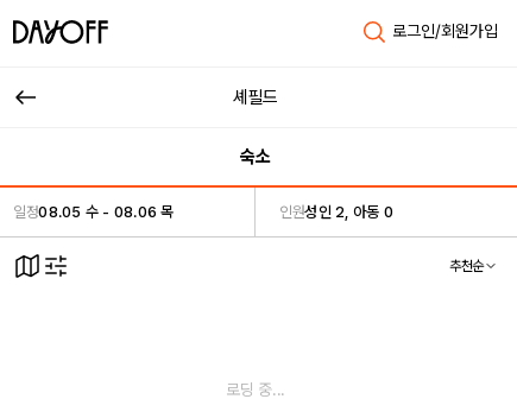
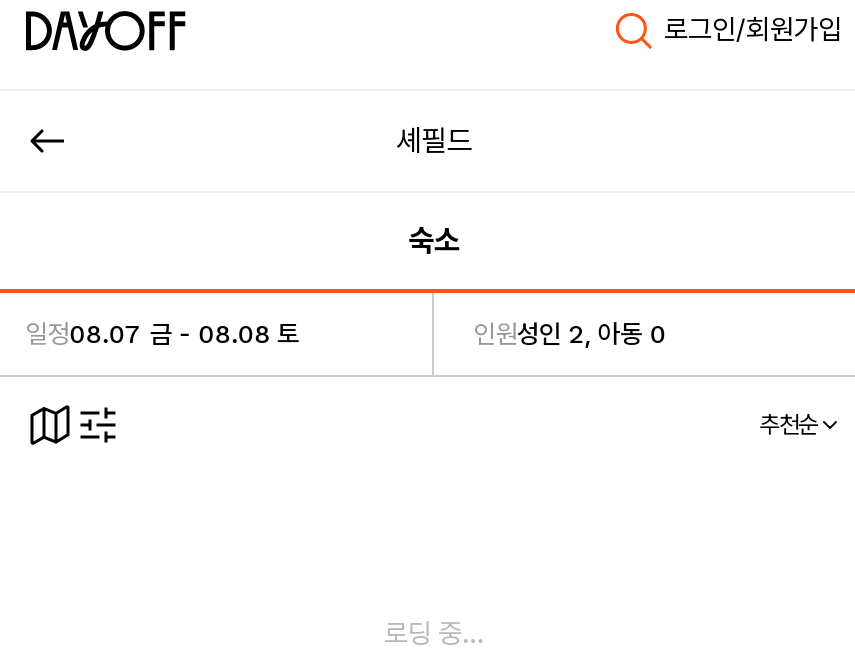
[13,203,174,221] 일정08.05 수 - 08.06 목 -> [26,319,299,349] 일정08.07 금 - 08.08 토

